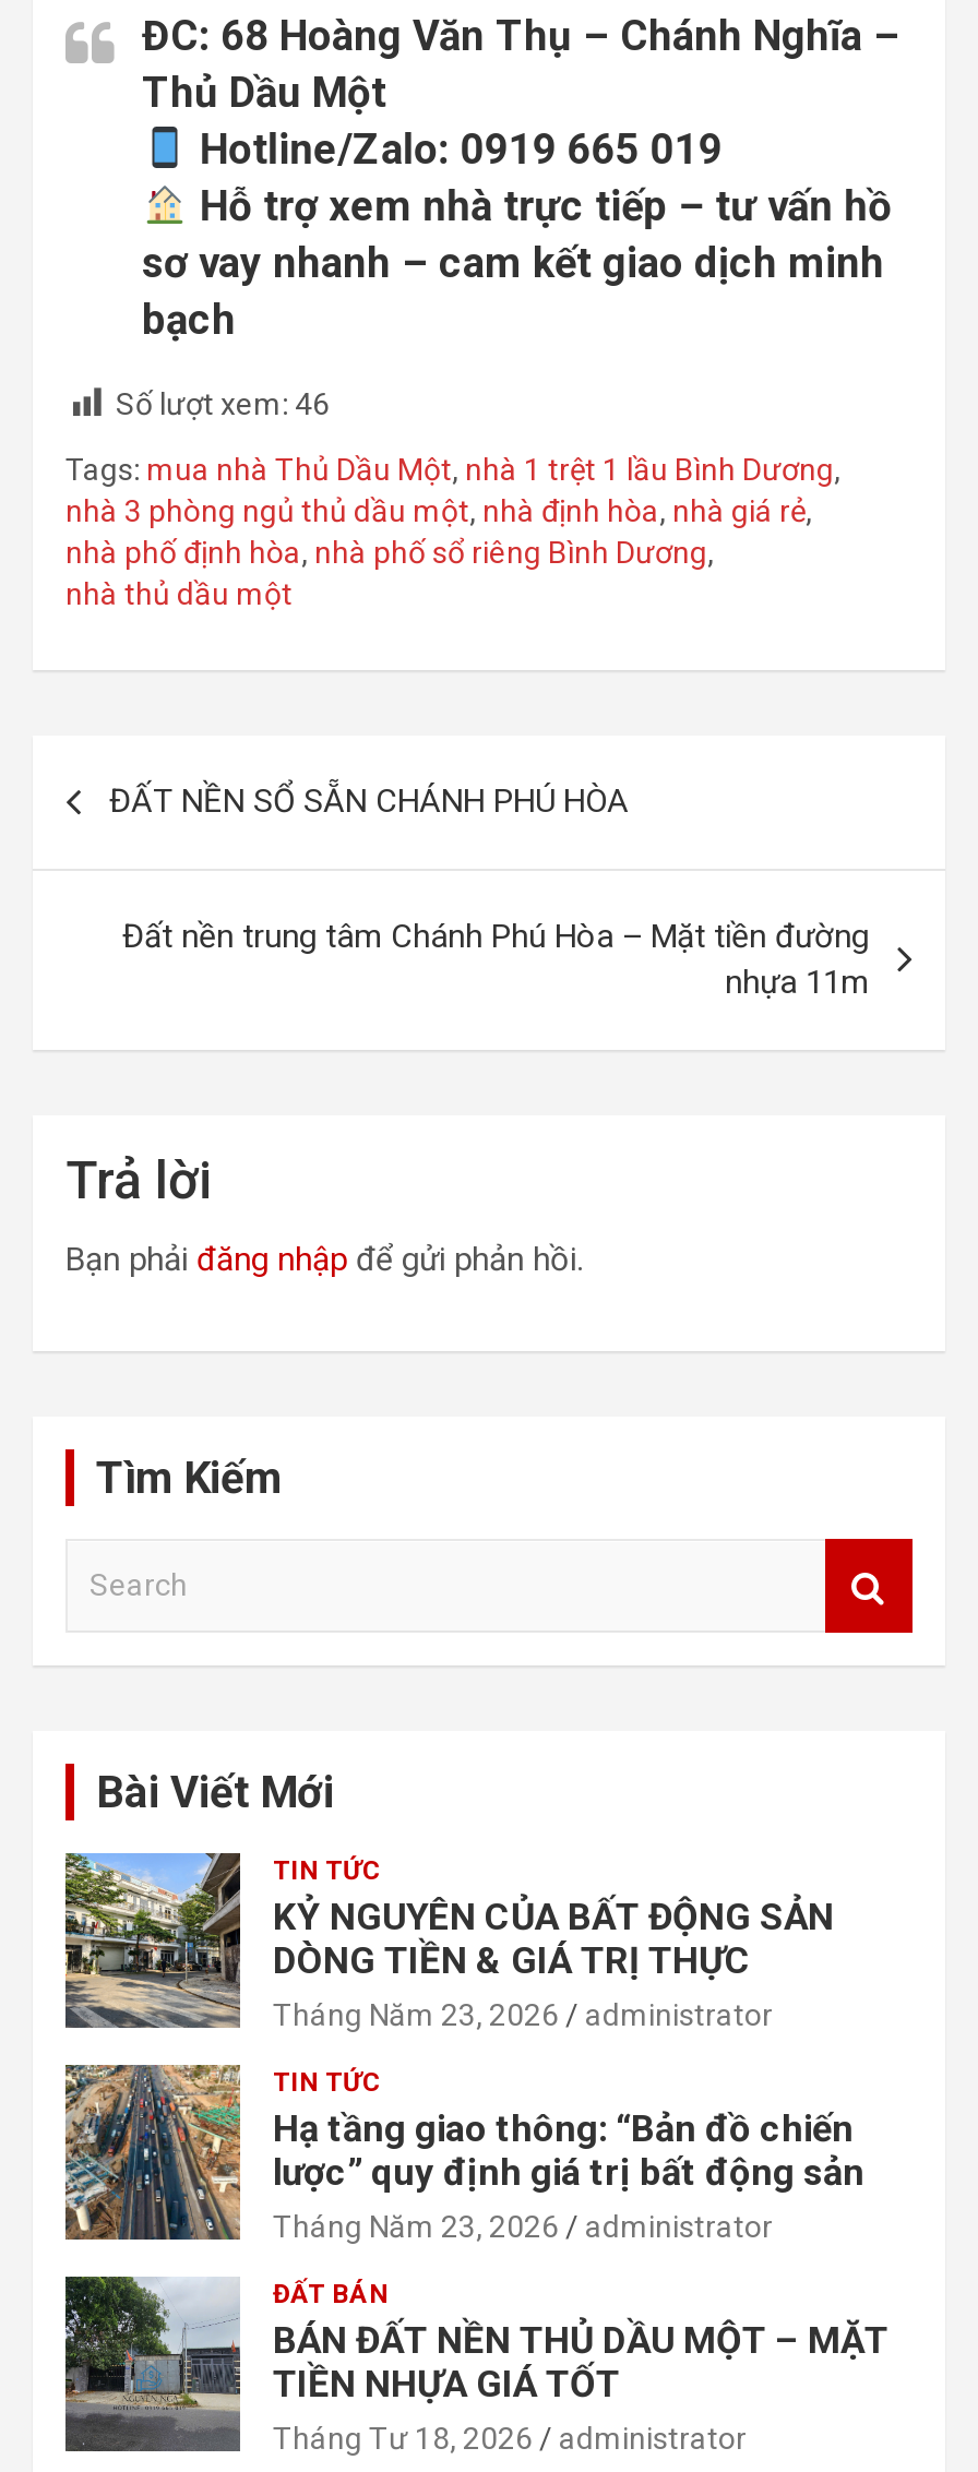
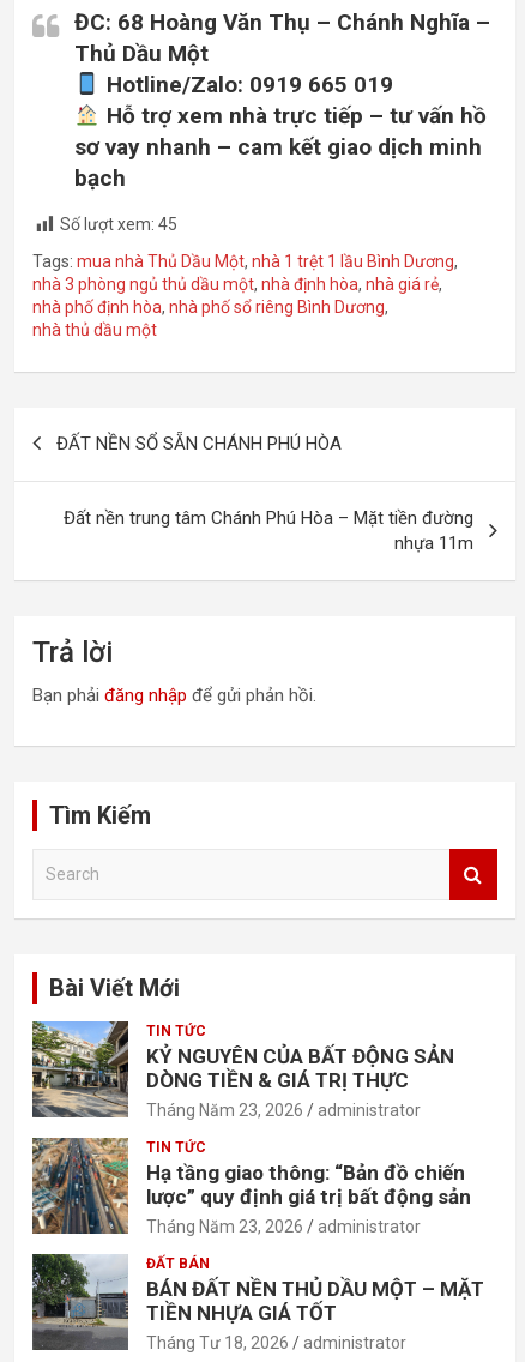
[116,387,330,422] Số lượt xem: 46 -> [60,215,177,234] Số lượt xem: 45

